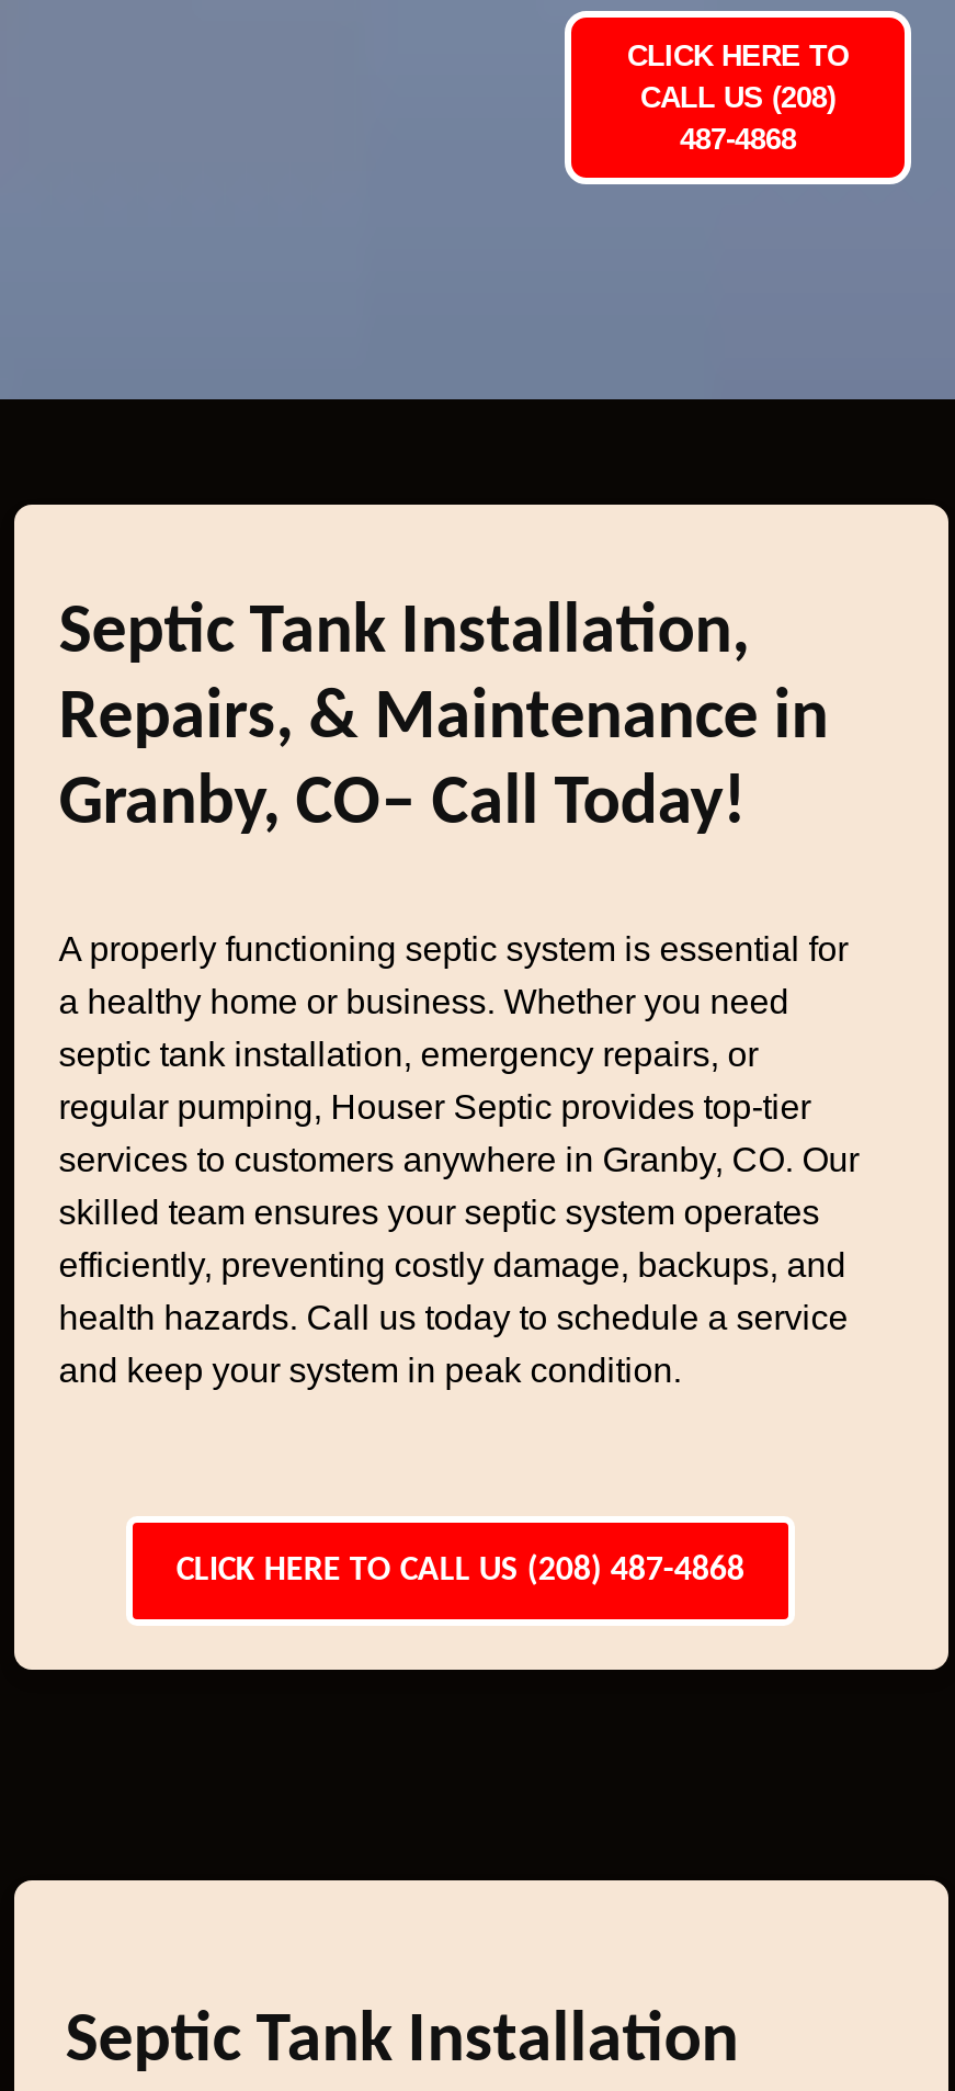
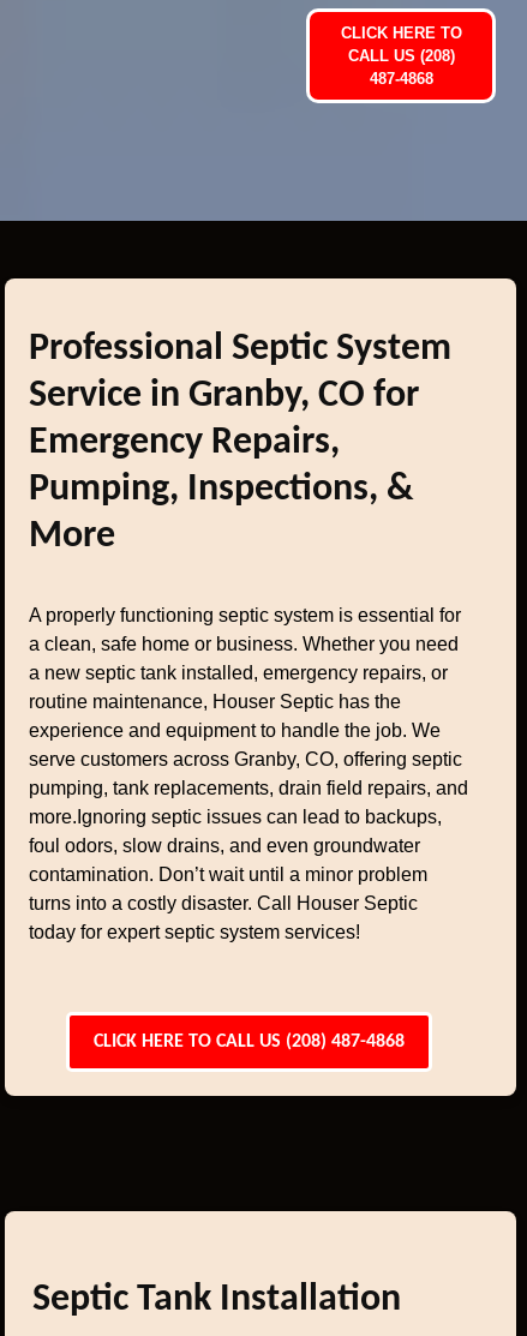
[59,599,828,840] Septic Tank Installation, | Repairs, & Maintenance in | Granby, CO– Call Today! -> [29,330,452,556] Professional Septic System | Service in Granby, CO for | Emergency Repairs, | Pumping, Inspections, & | More
[59,983,859,1389] a healthy home or business. Whether you need | septic tank installation, emergency repairs, or | regular pumping, Houser Septic provides top-tier | services to customers anywhere in Granby, CO. Our | skilled team ensures your septic system operates | efficiently, preventing costly damage, backups, and | health hazards. Call us today to schedule a service | and keep your system in peak condition. -> [29,634,468,942] a clean, safe home or business. Whether you need | a new septic tank installed, emergency repairs, or | routine maintenance, Houser Septic has the | experience and equipment to handle the job. We | serve customers across Granby, CO, offering septic | pumping, tank replacements, drain field repairs, and | more.Ignoring septic issues can lead to backups, | foul odors, slow drains, and even groundwater | contamination. Don’t wait until a minor problem | turns into a costly disaster. Call Houser Septic | today for expert septic system services!

